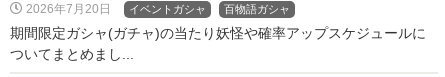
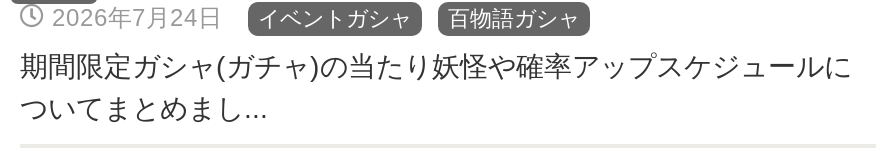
[26,2,290,16] 2026年7月20日 イベントガシャ 百物語ガシャ -> [52,3,580,31] 2026年7月24日 イベントガシャ 百物語ガシャ

